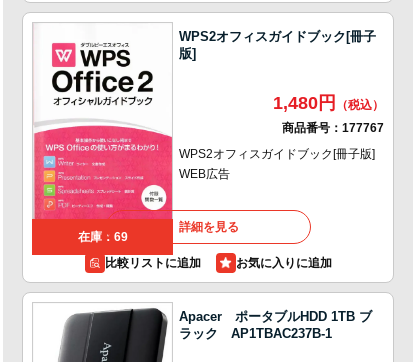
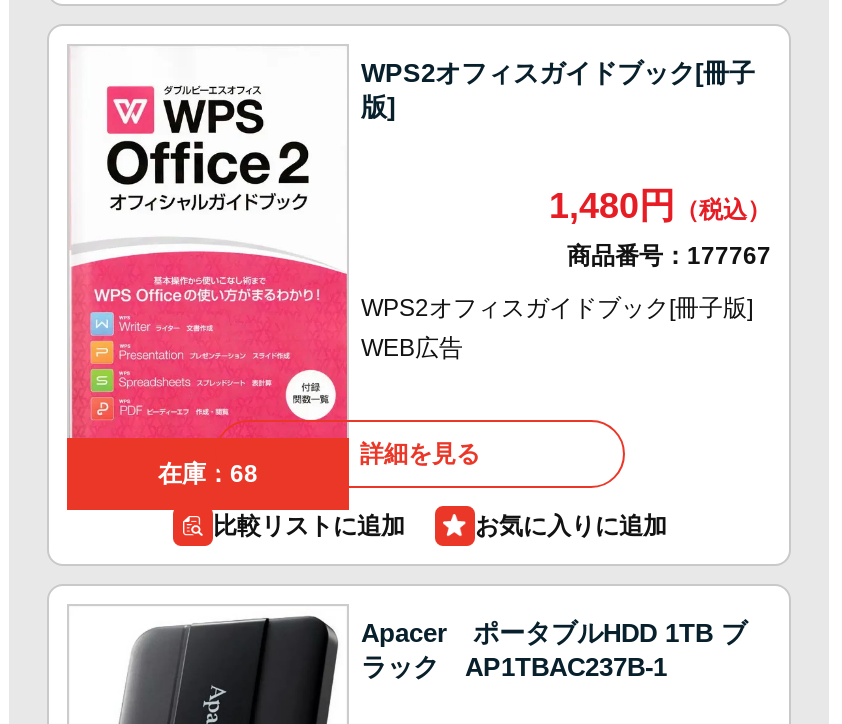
[77,230,127,244] 在庫：69 -> [158,460,258,488] 在庫：68

